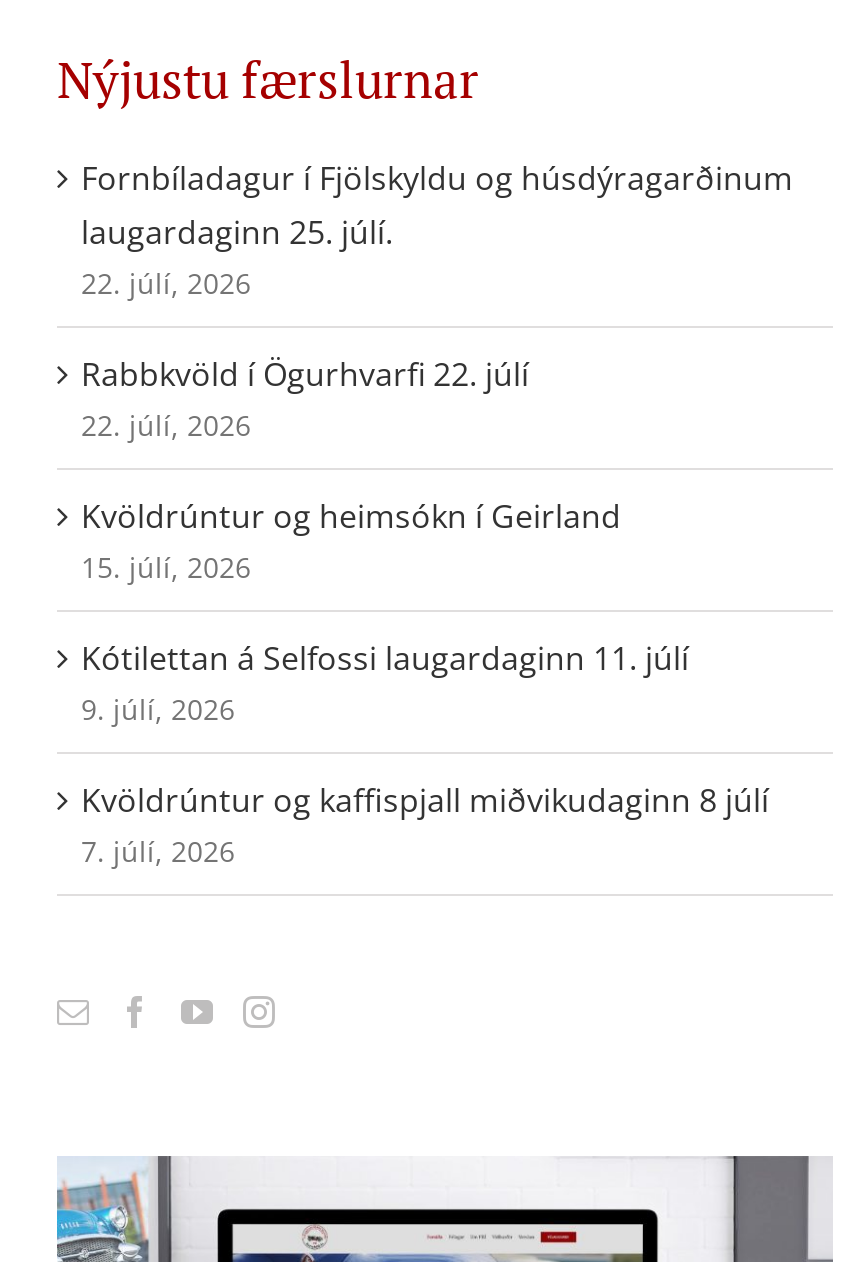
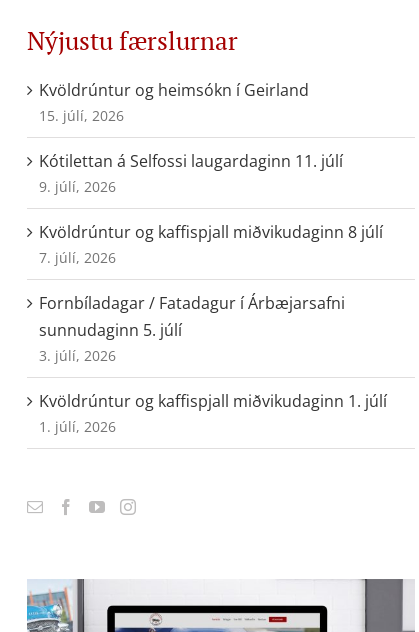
[81,156,793,444] Fornbíladagur í Fjölskyldu og húsdýragarðinum | laugardaginn 25. júlí. | 22. júlí, 2026 | Rabbkvöld í Ögurhvarfi 22. júlí | 22. júlí, 2026 -> none
moved [81,494,769,870] -> [39,79,383,267]: Kvöldrúntur og heimsókn í Geirland | 15. júlí, 2026 | Kótilettan á Selfossi laugardaginn 11. júlí | 9. júlí, 2026 | Kvöldrúntur og kaffispjall miðvikudaginn 8 júlí | 7. júlí, 2026
none -> [39,292,387,436] Fornbíladagar / Fatadagur í Árbæjarsafni | sunnudaginn 5. júlí | 3. júlí, 2026 | Kvöldrúntur og kaffispjall miðvikudaginn 1. júlí | 1. júlí, 2026

